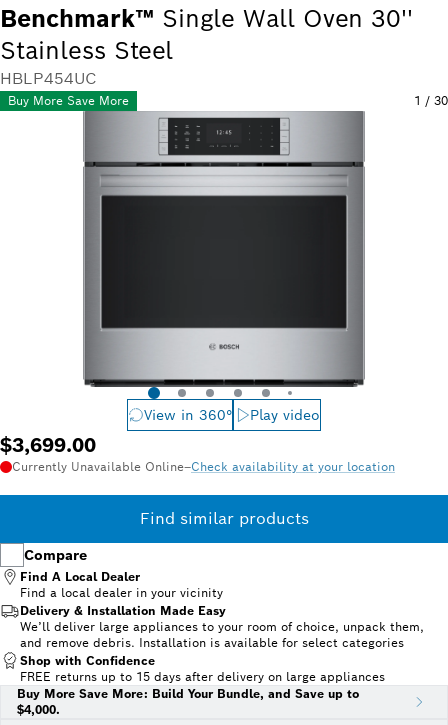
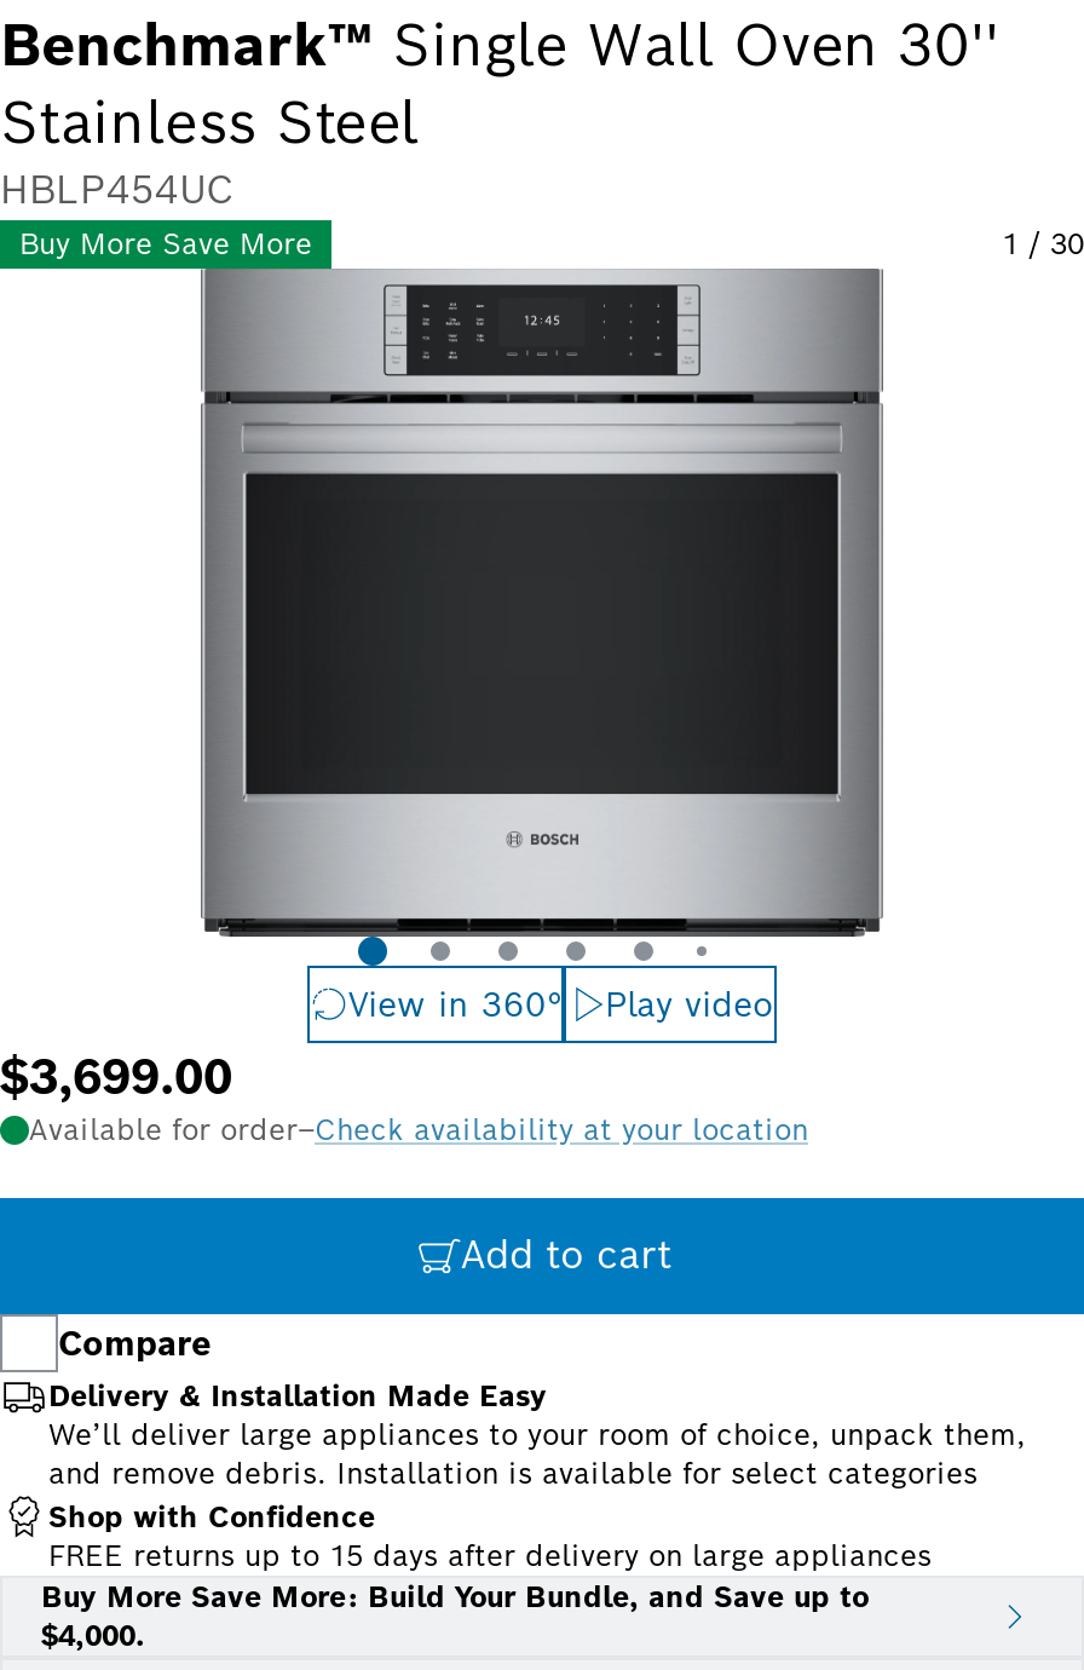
[12,459,395,474] Currently Unavailable Online–Check availability at your location -> [29,1111,808,1147] Available for order–Check availability at your location
[139,508,308,529] Find similar products -> [461,1230,671,1280] Add to cart
[20,569,223,600] Find A Local Dealer | Find a local dealer in your vicinity -> none

